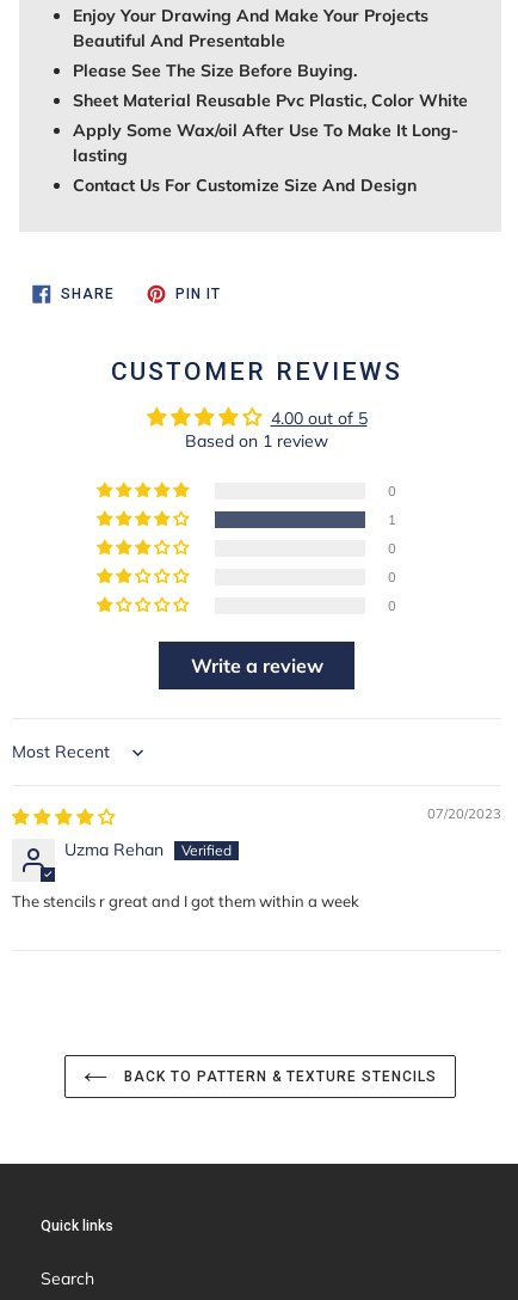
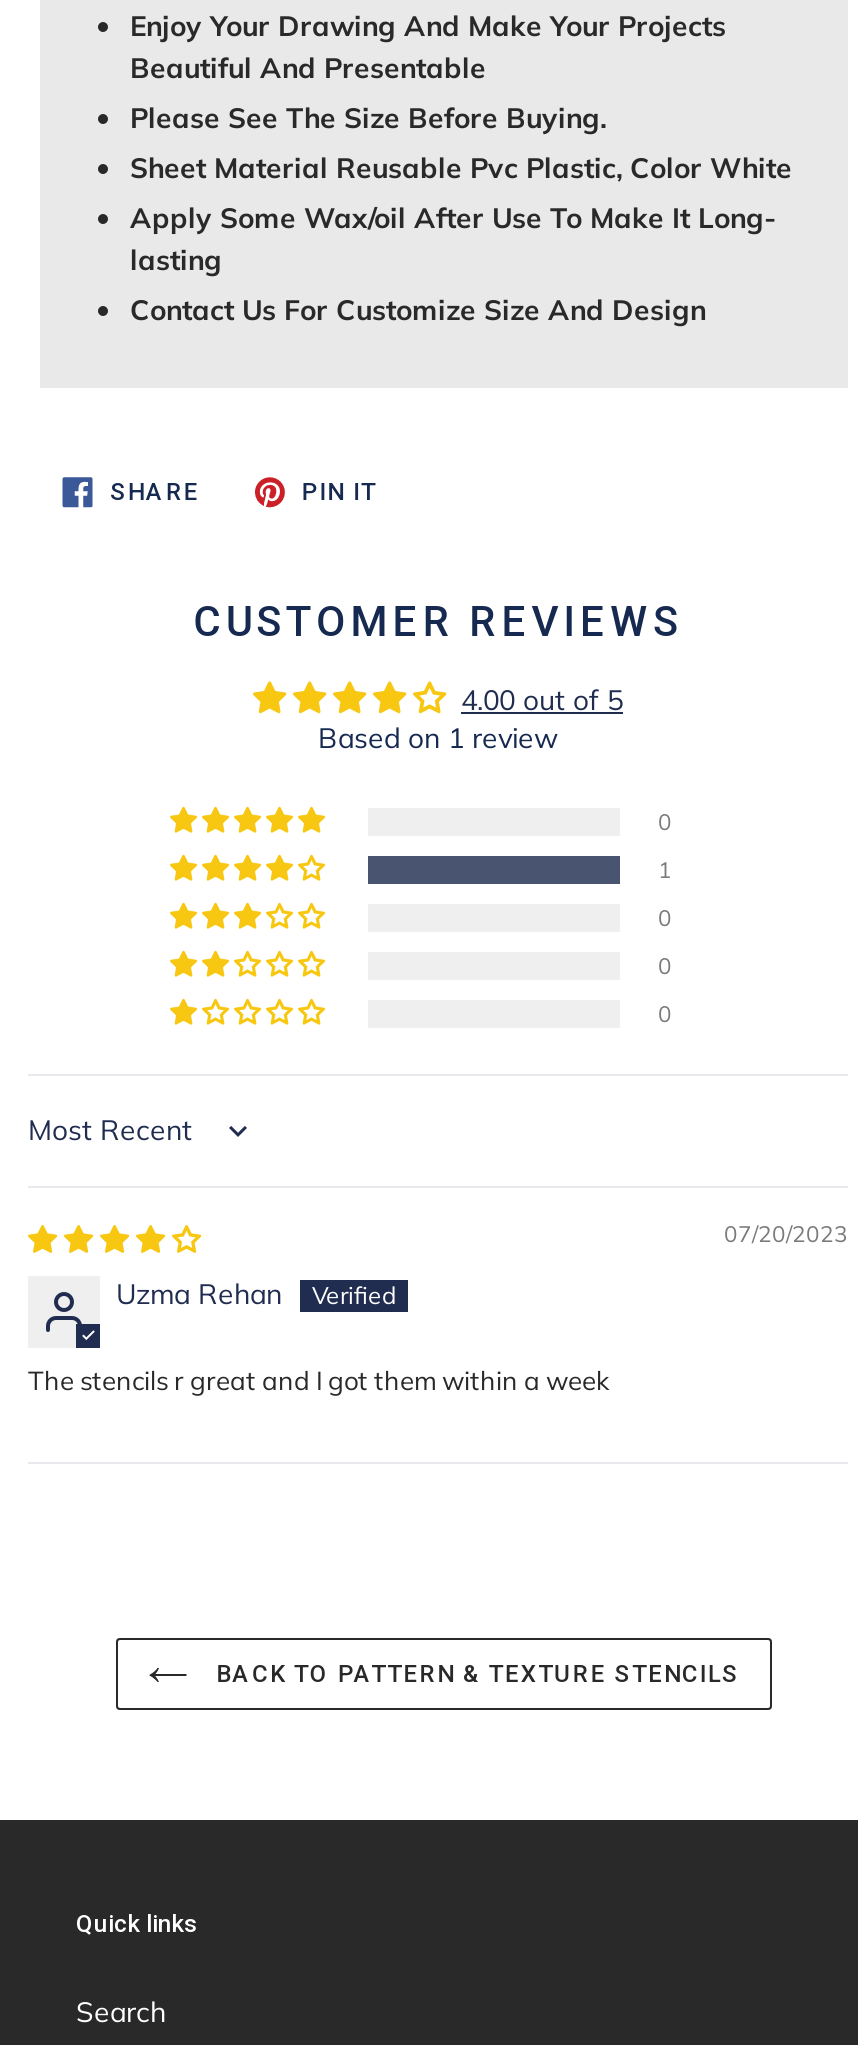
[190,653,323,677] Write a review -> none

